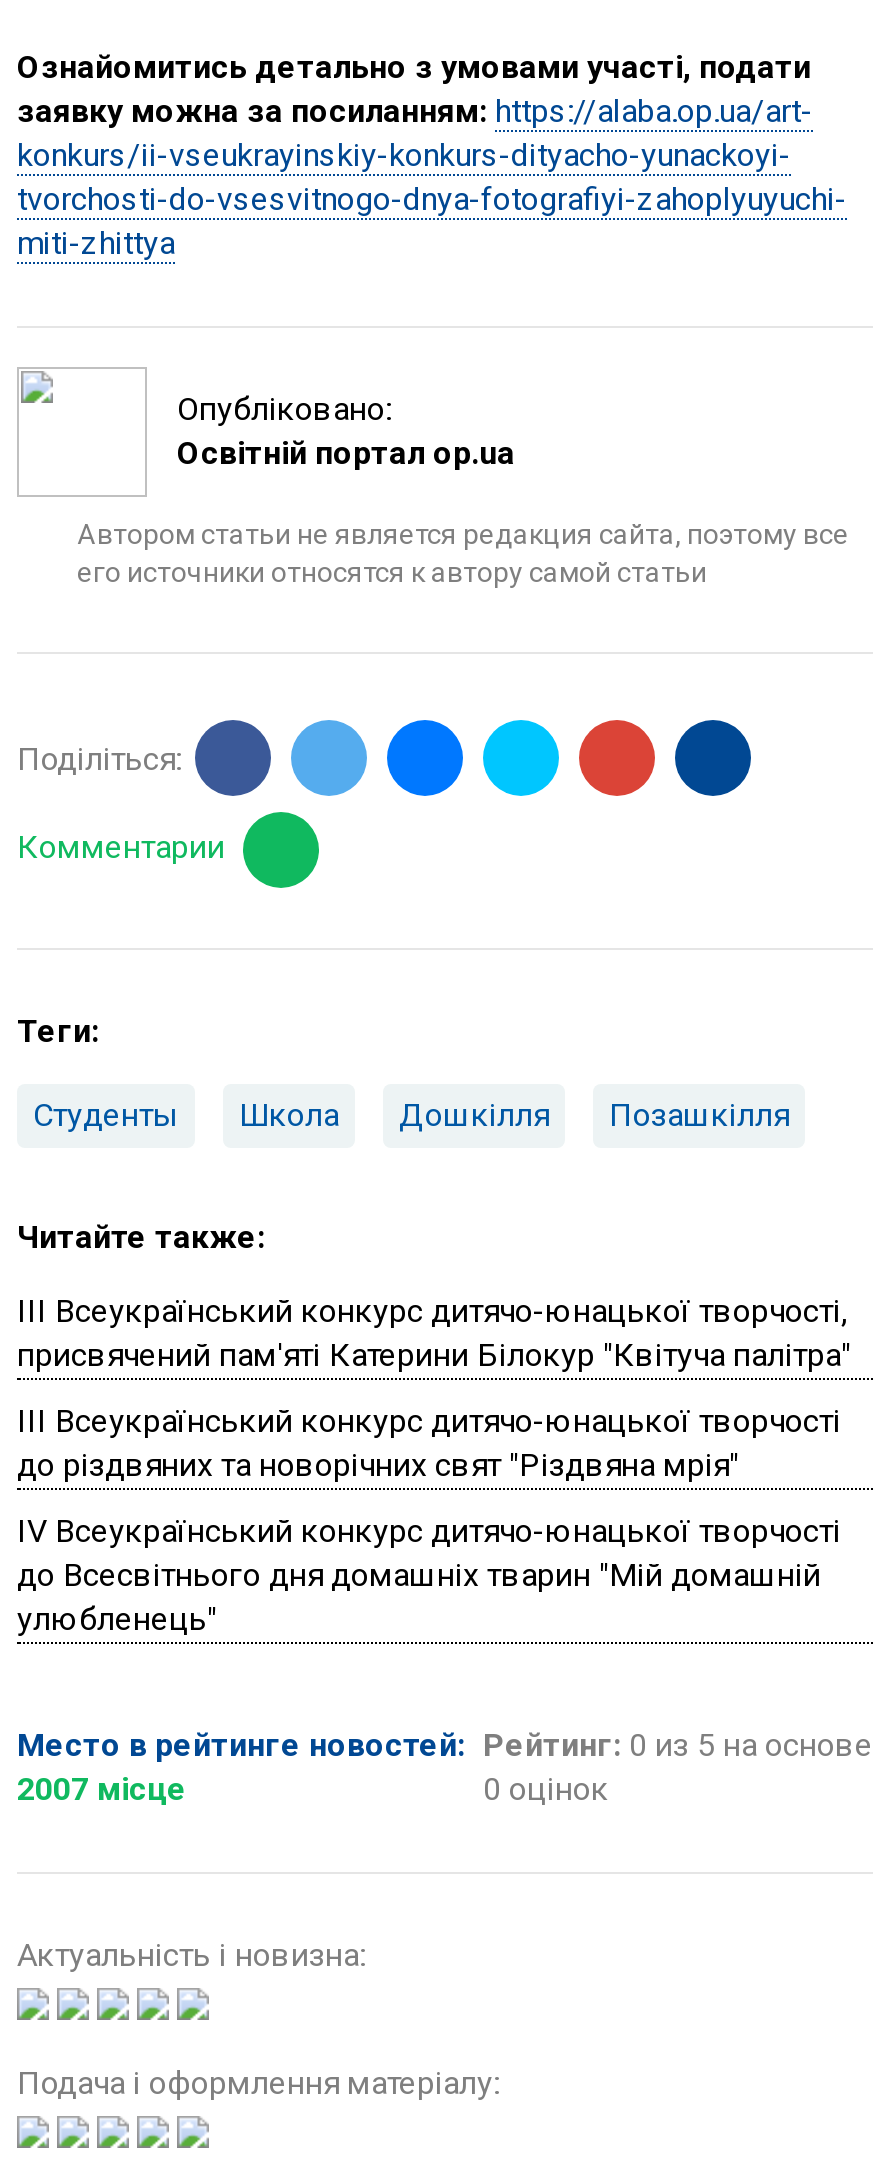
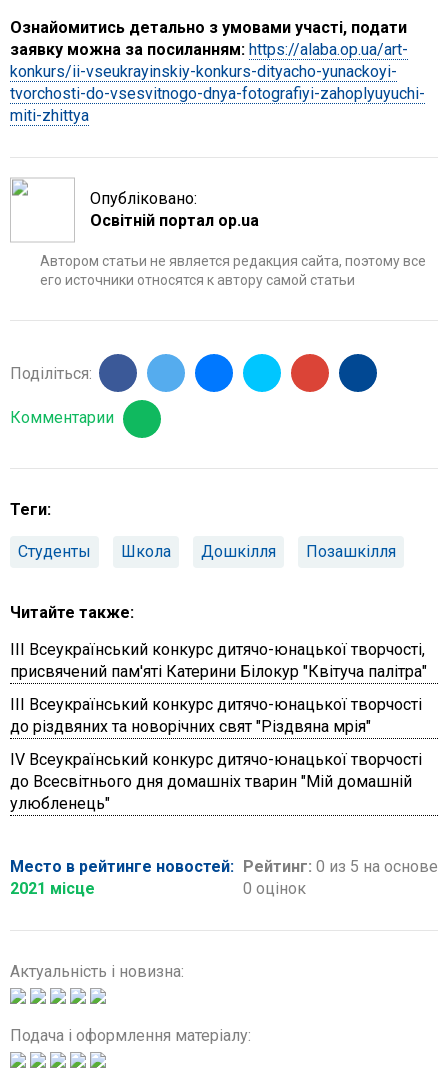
[17,1770,187,1808] 2007 місце -> [10,879,95,898] 2021 місце

